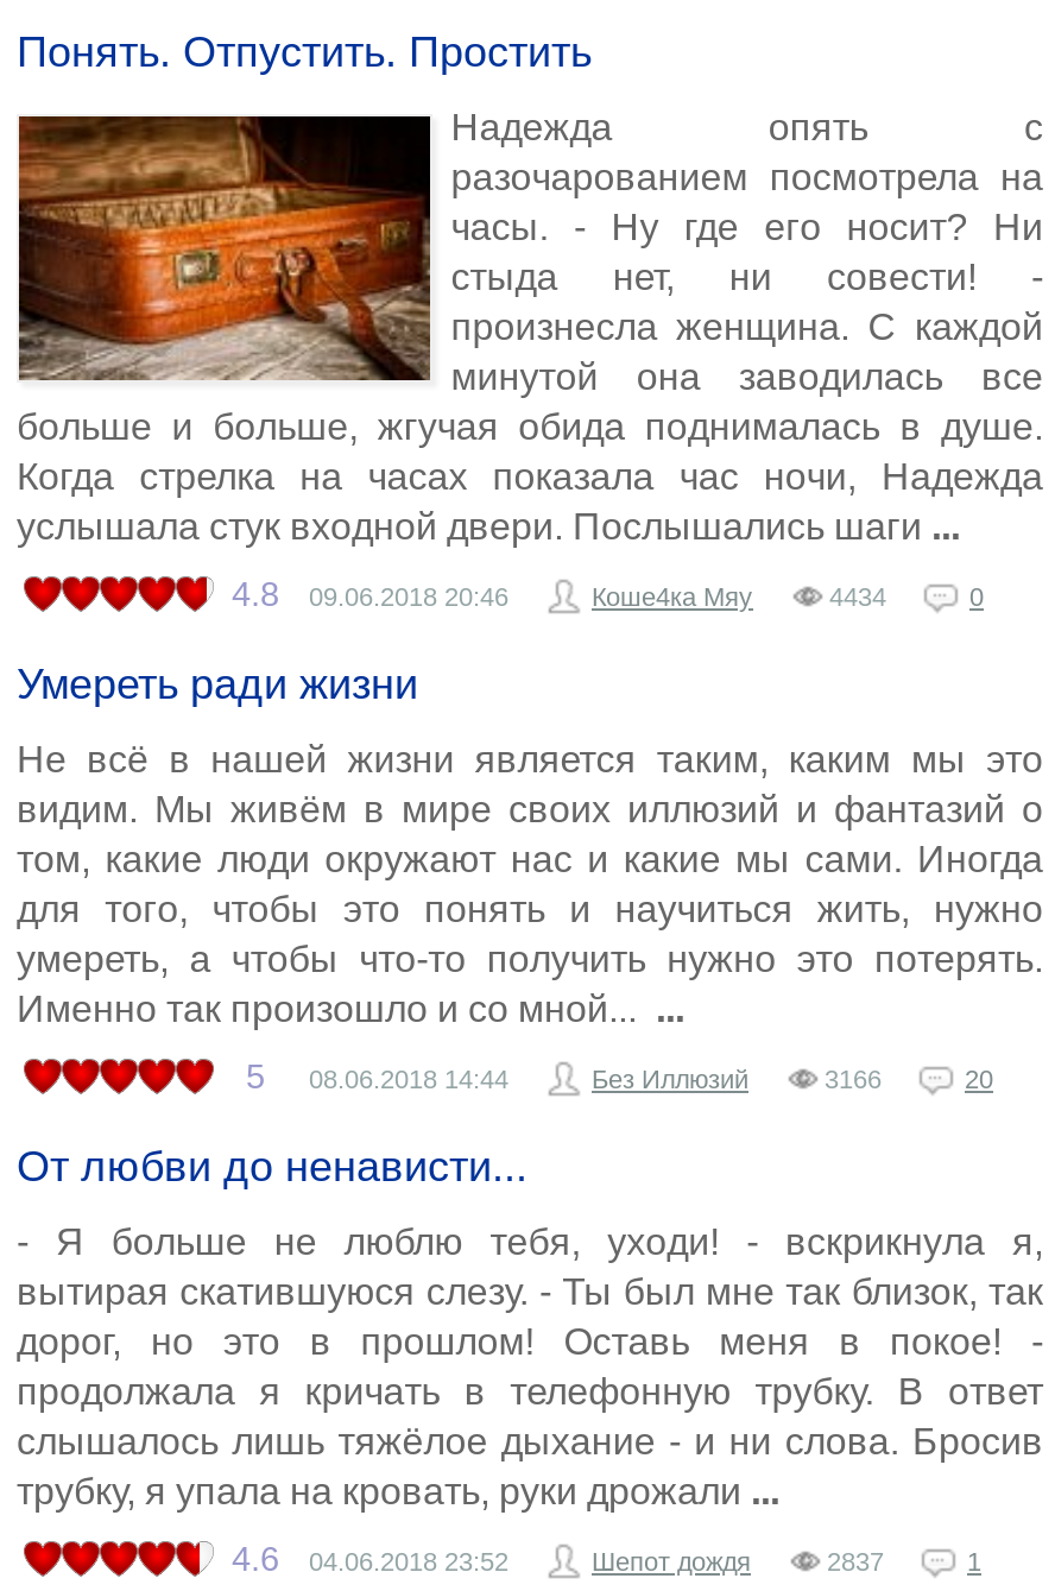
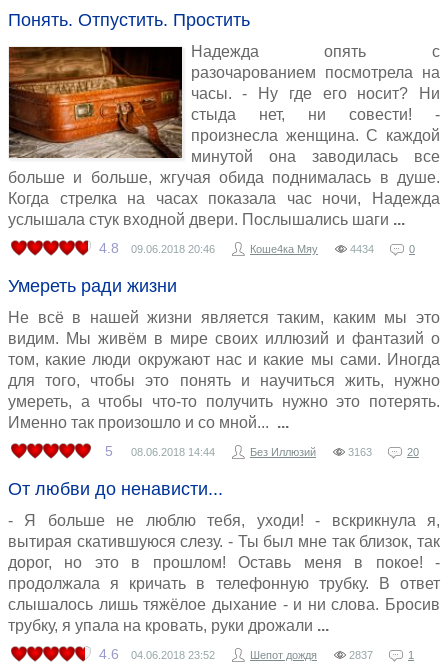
[825,1065,882,1093] 3166 -> [348,446,372,458] 3163

